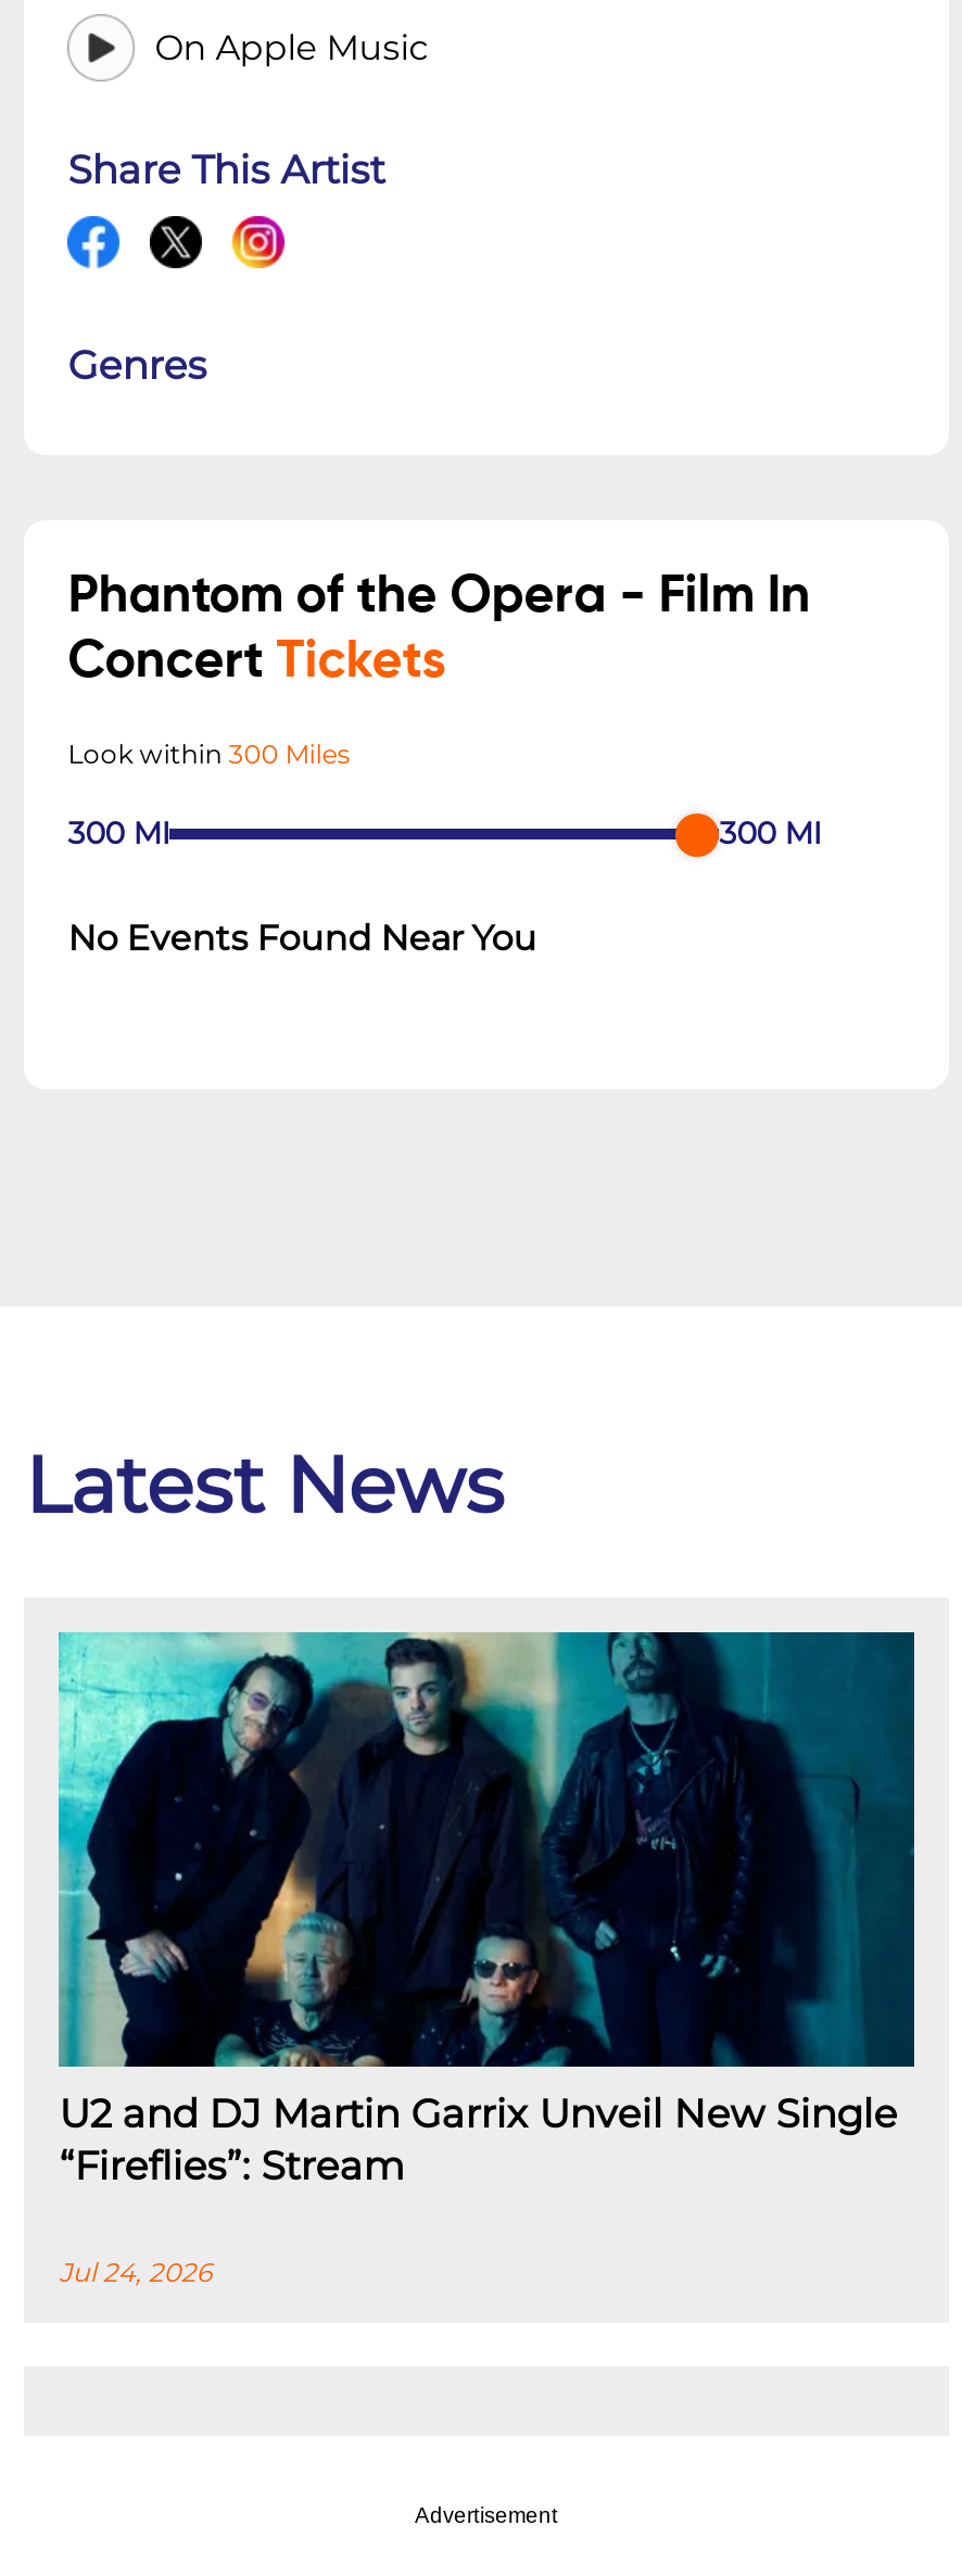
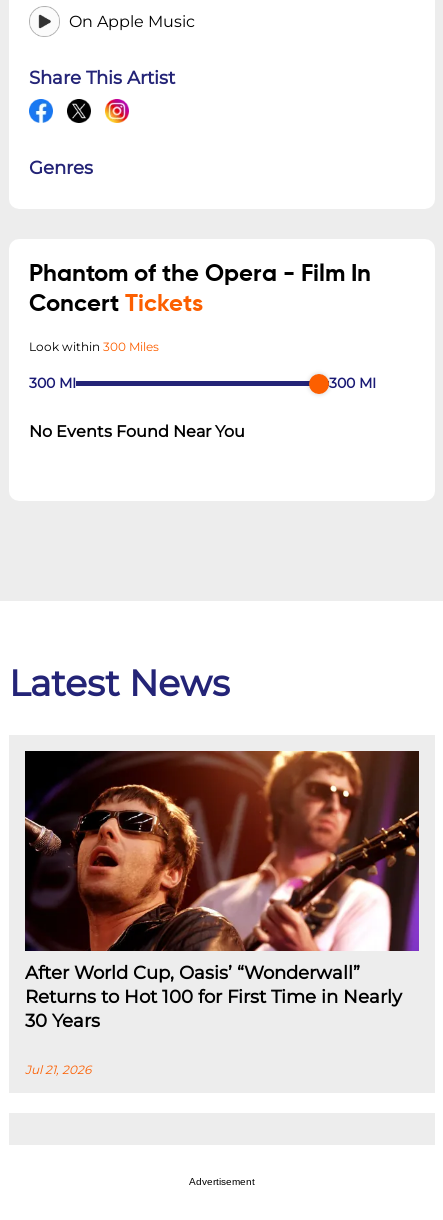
[56,1630,916,2190] [image] | U2 and DJ Martin Garrix Unveil New Single | “Fireflies”: Stream -> [24,750,420,1032] [image] | After World Cup, Oasis’ “Wonderwall” | Returns to Hot 100 for First Time in Nearly | 30 Years
[59,2256,211,2289] Jul 24, 2026 -> [25,1062,91,1077] Jul 21, 2026

